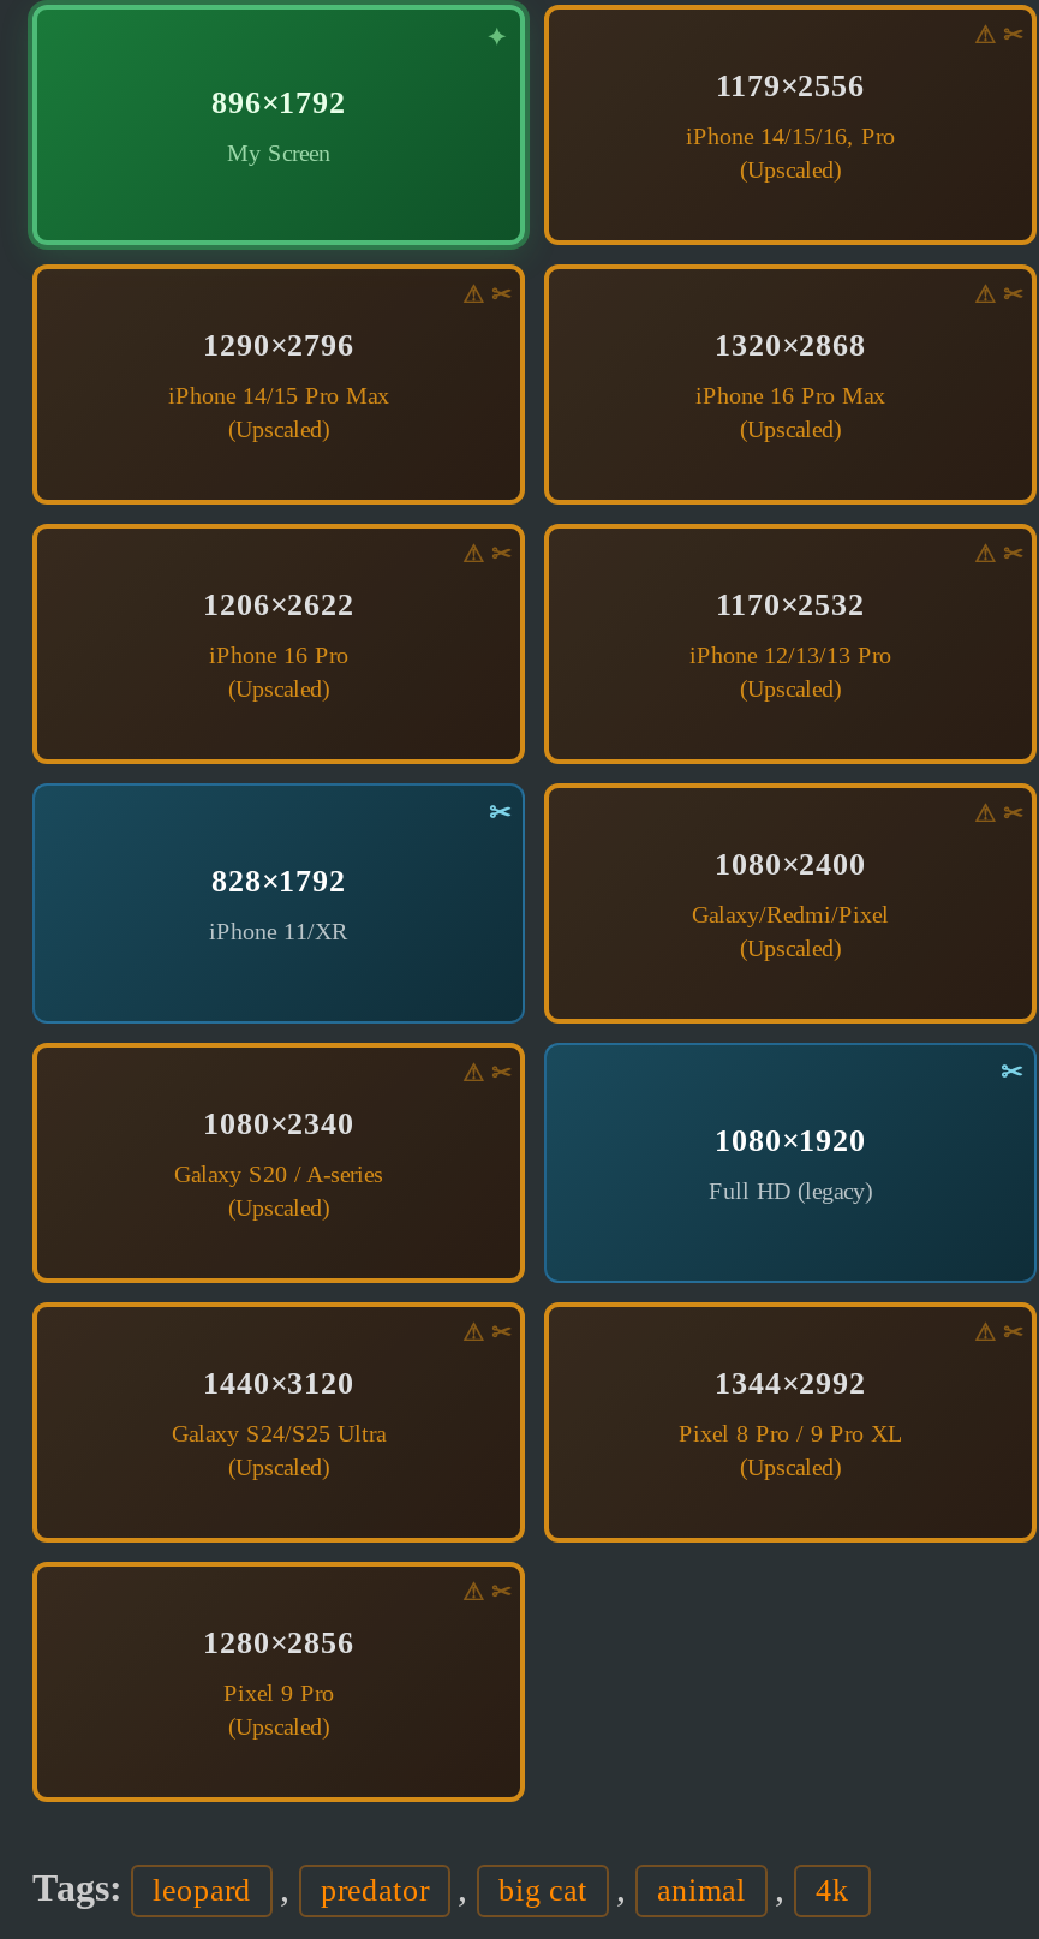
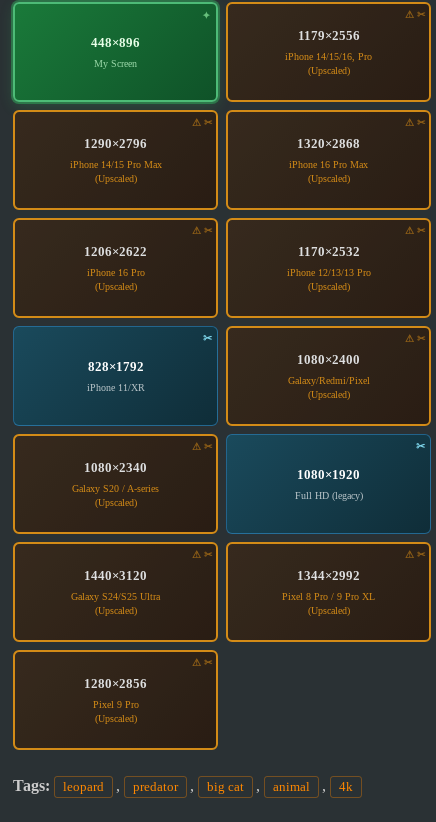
[211,83,346,119] 896×1792 -> [91,34,140,49] 448×896

